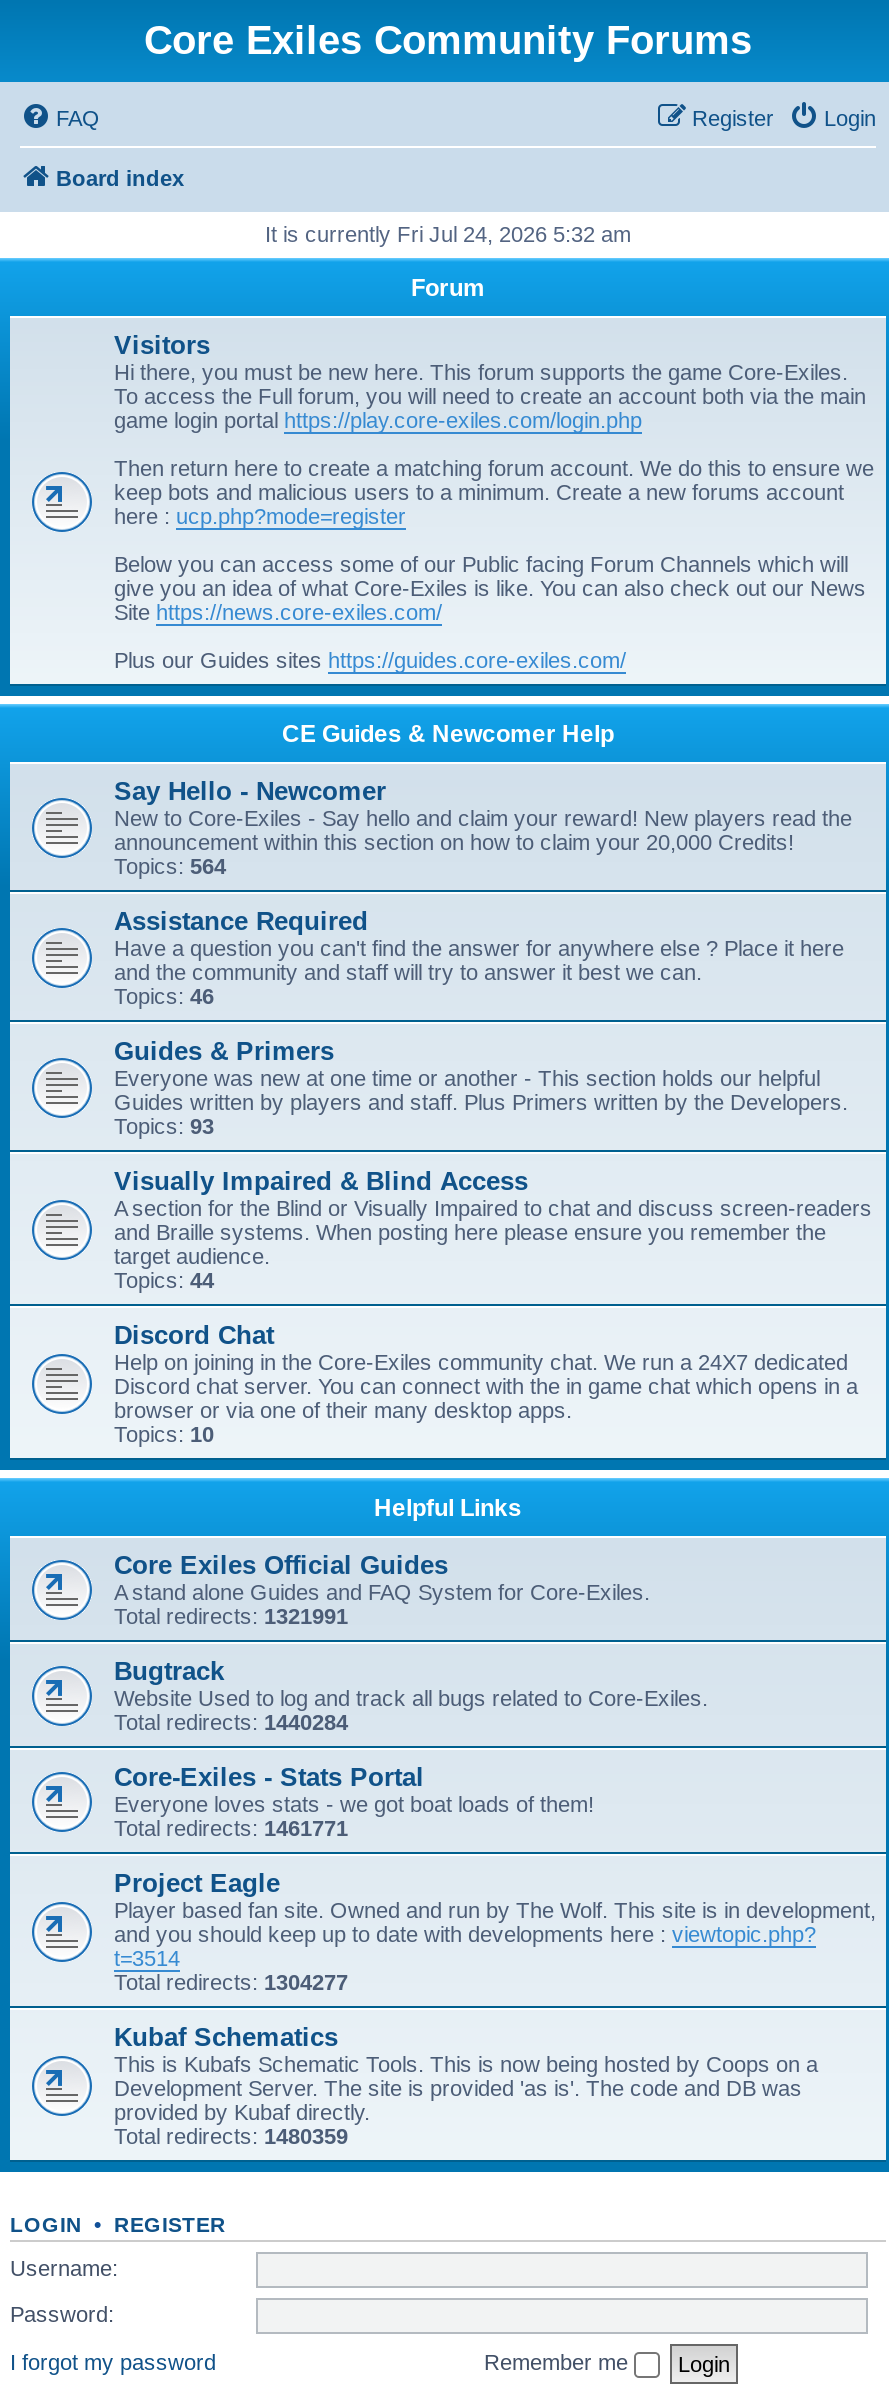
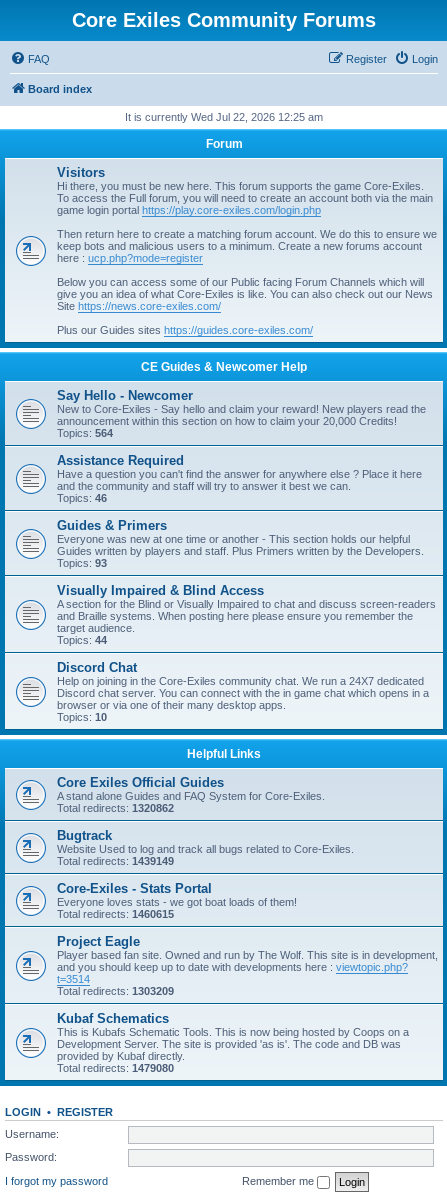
[265,222,631,246] It is currently Fri Jul 24, 2026 5:32 am -> [125,111,323,123] It is currently Wed Jul 22, 2026 12:25 am
[114,1604,348,1628] Total redirects: 1321991 -> [57,802,174,814] Total redirects: 1320862
[114,1710,348,1734] Total redirects: 1440284 -> [57,855,174,867] Total redirects: 1439149
[114,1816,348,1840] Total redirects: 1461771 -> [57,908,174,920] Total redirects: 1460615
[114,1970,348,1994] Total redirects: 1304277 -> [57,985,174,997] Total redirects: 1303209
[114,2124,348,2148] Total redirects: 1480359 -> [57,1062,174,1074] Total redirects: 1479080

